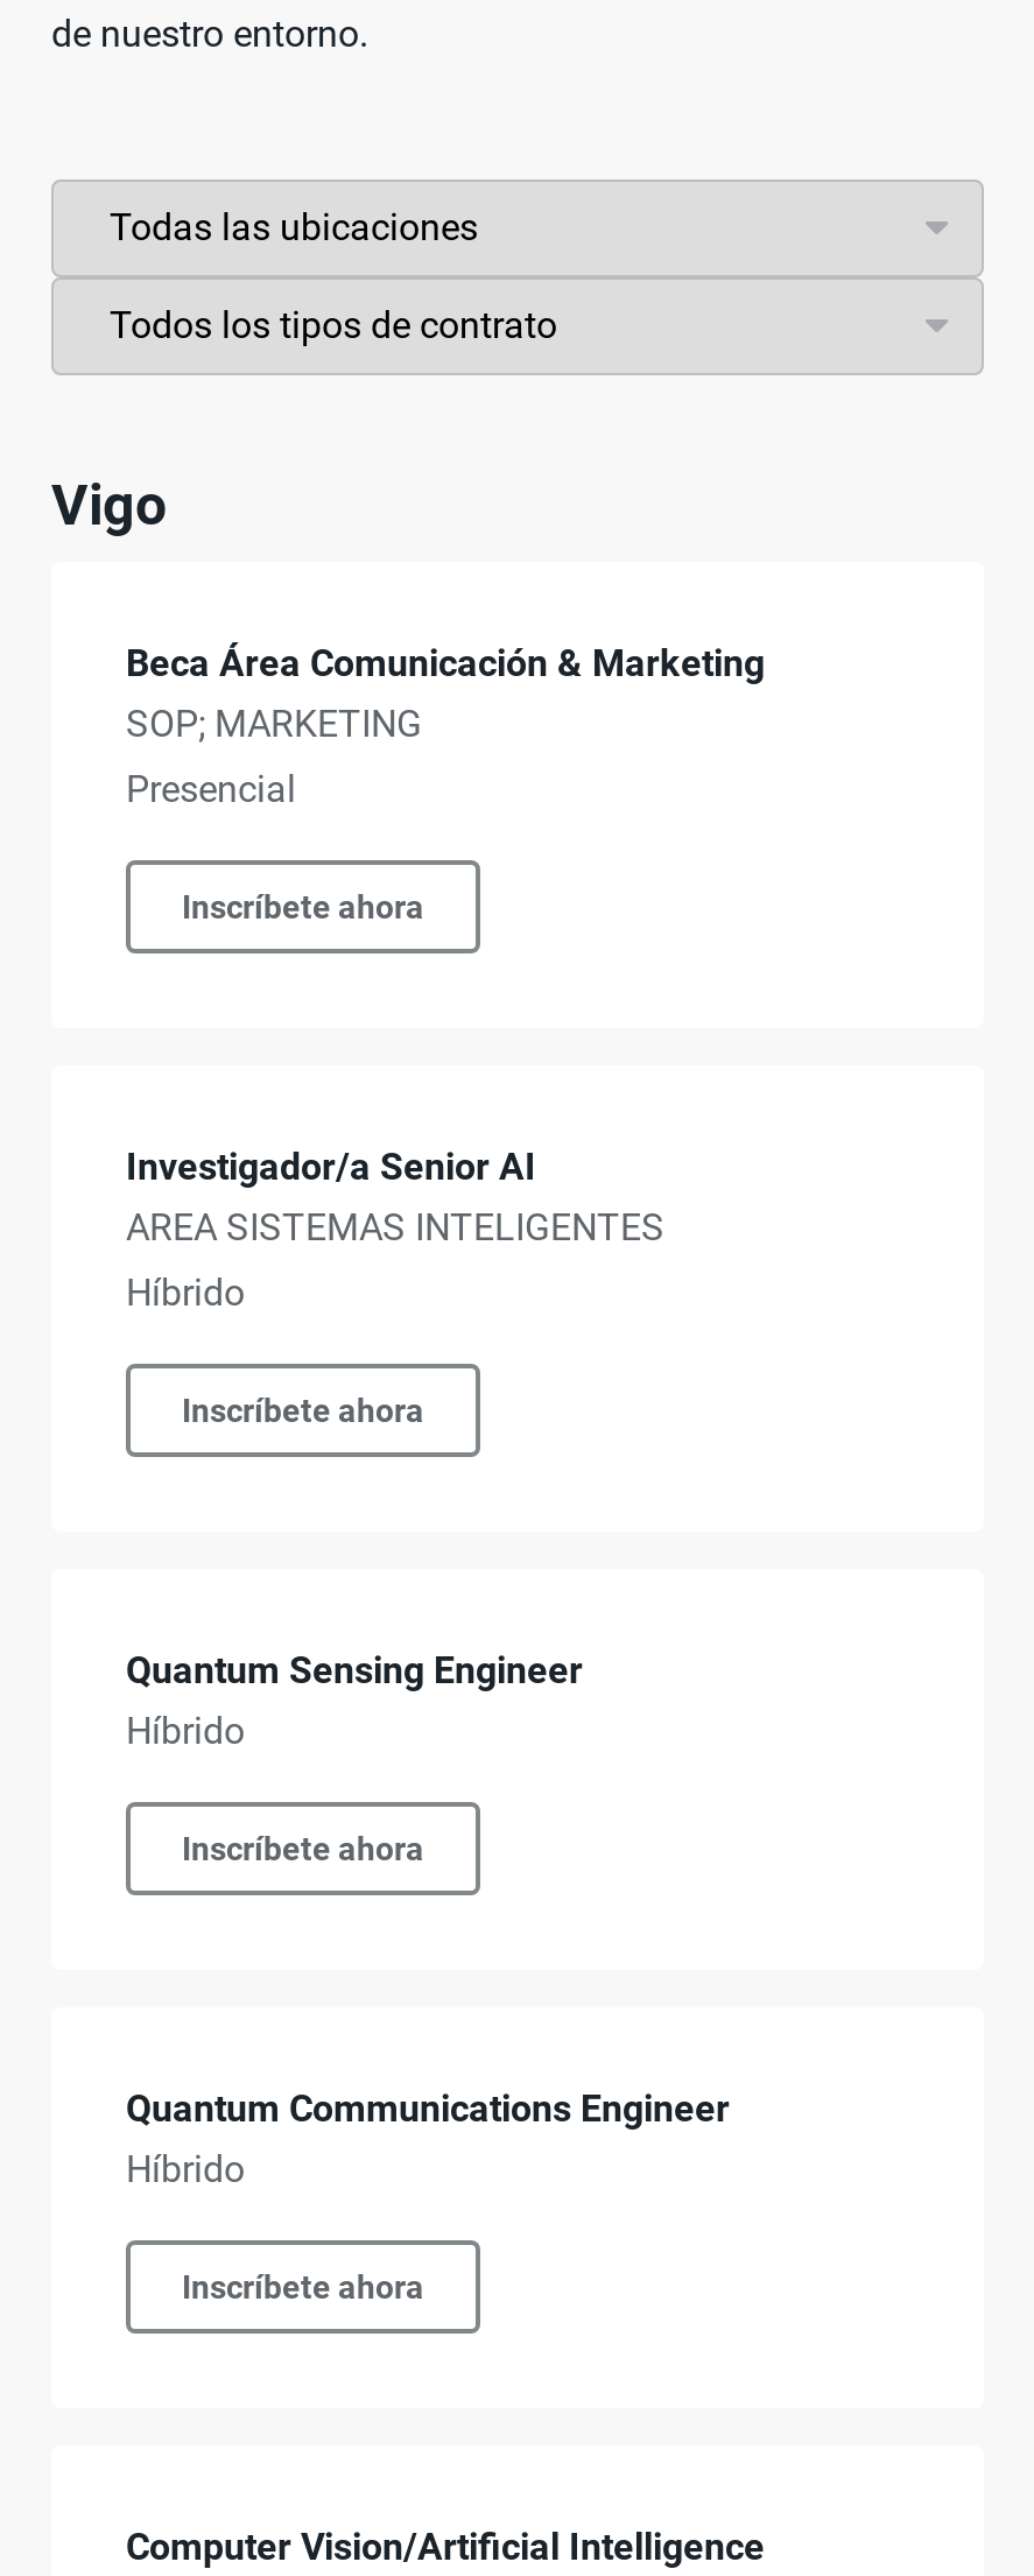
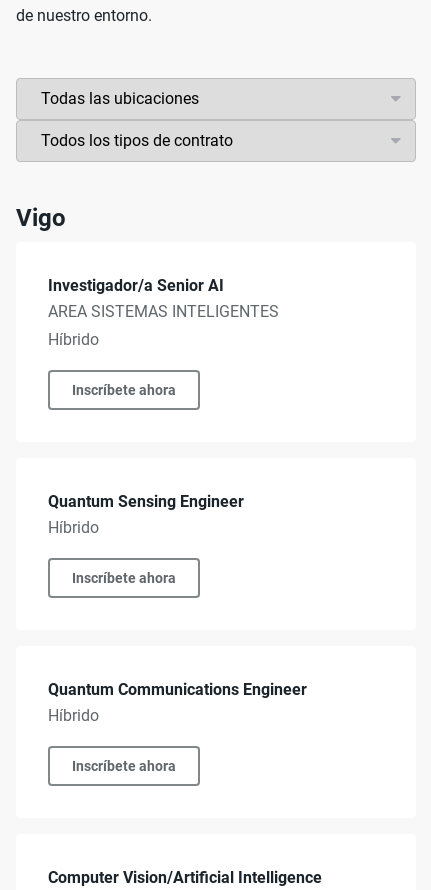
[126,642,765,926] Beca Área Comunicación & Marketing | SOP; MARKETING | Presencial | Inscríbete ahora -> none

